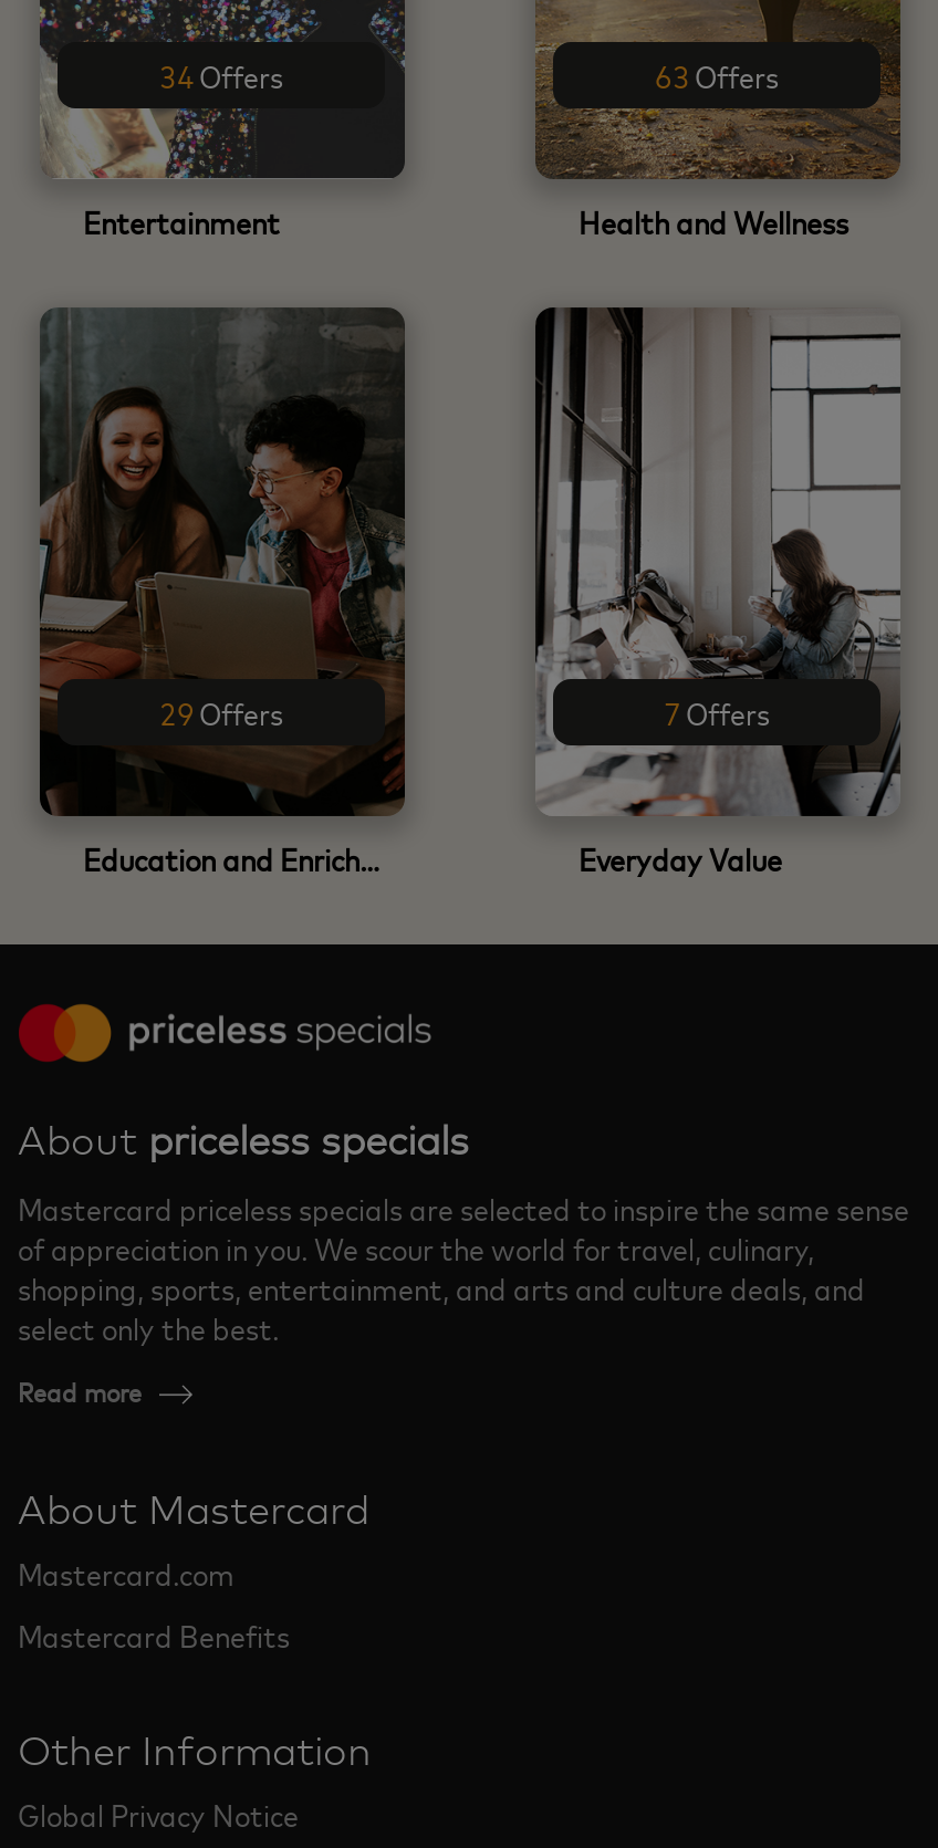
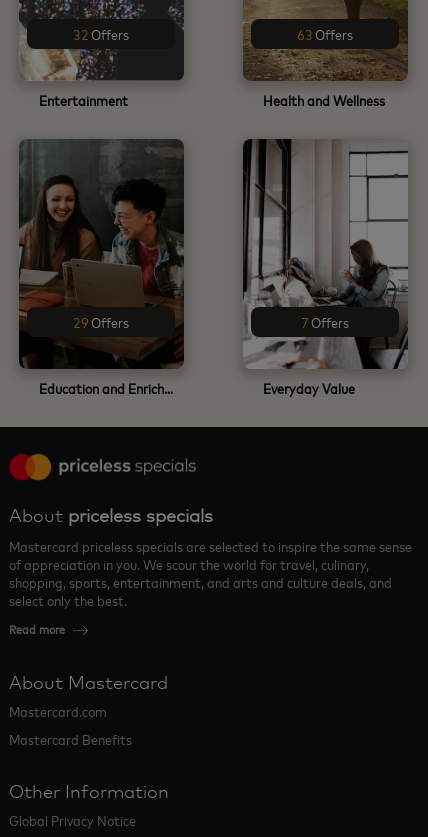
[159,56,283,96] 34 Offers -> [73,25,129,43] 32 Offers

